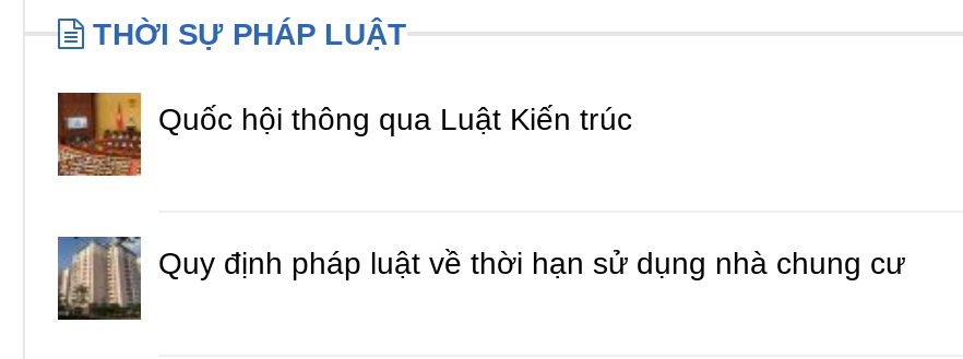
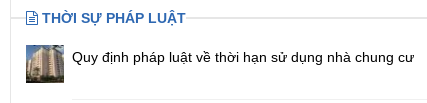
[56,91,632,178] [image] | Quốc hội thông qua Luật Kiến trúc -> none

